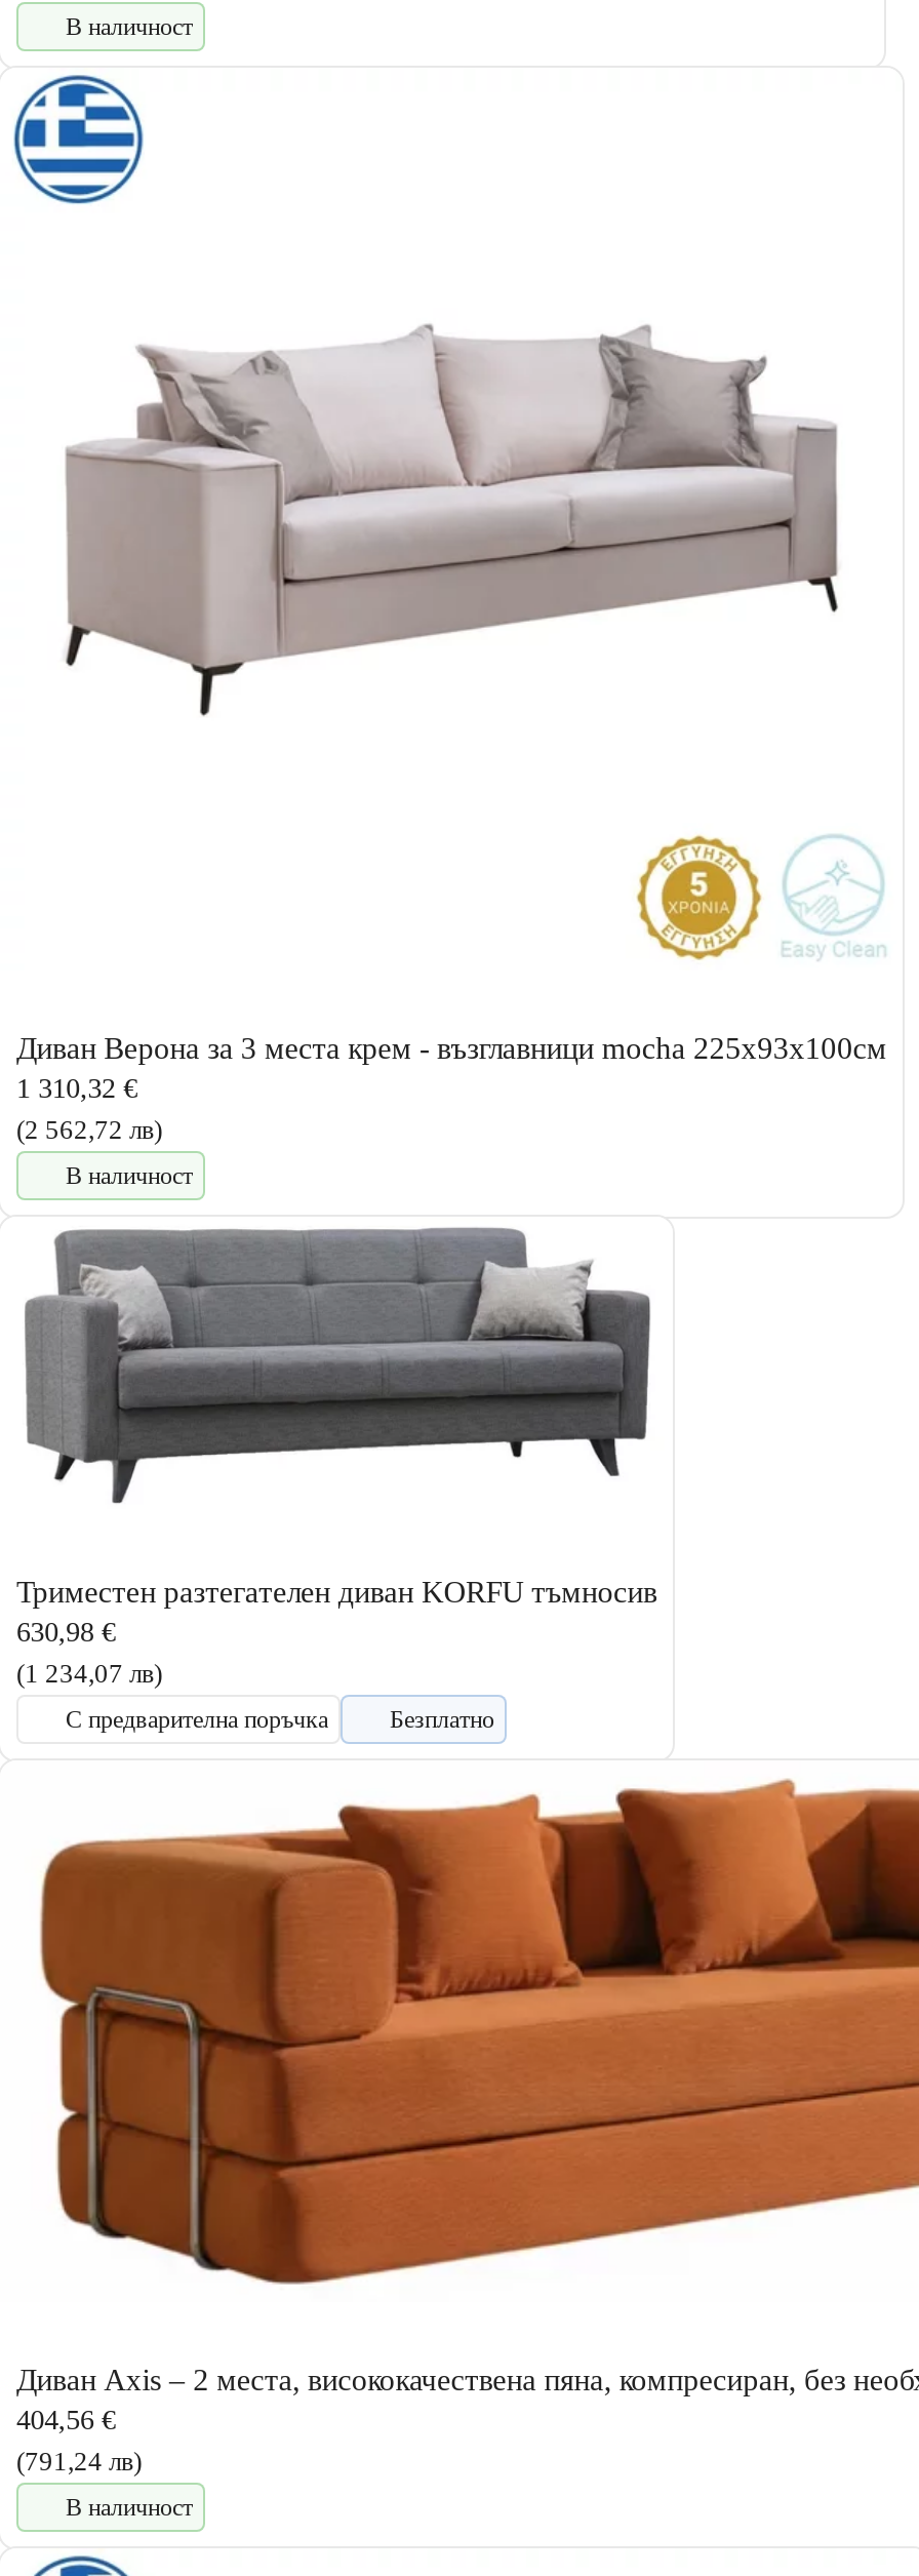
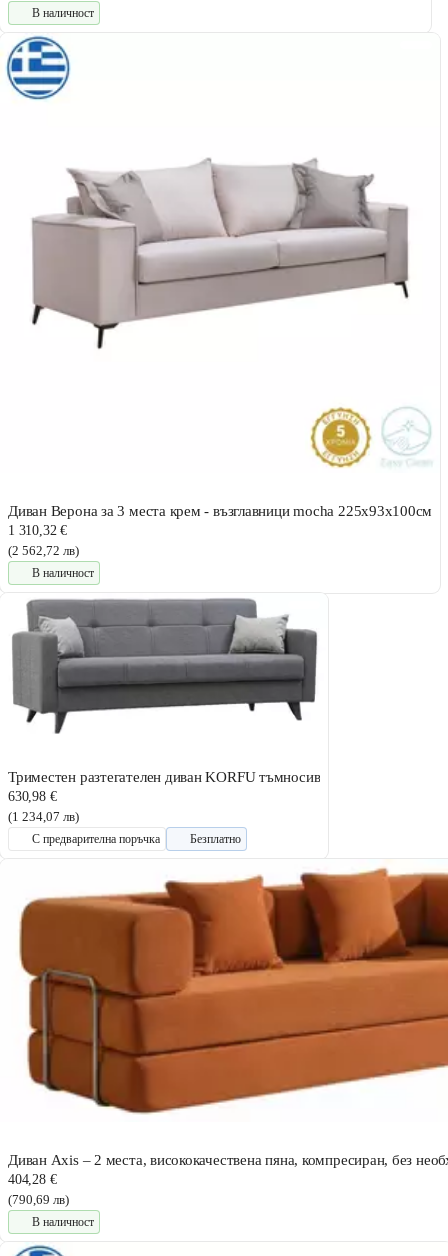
[16,2404,115,2435] 404,56 € -> [8,1172,56,1187] 404,28 €
[16,2445,142,2476] (791,24 лв) -> [8,1192,69,1207] (790,69 лв)

